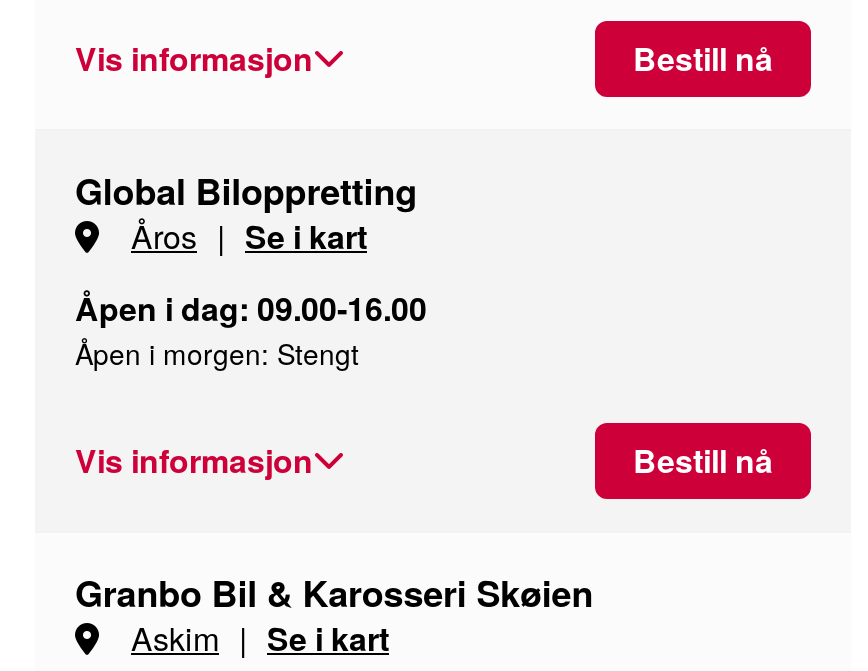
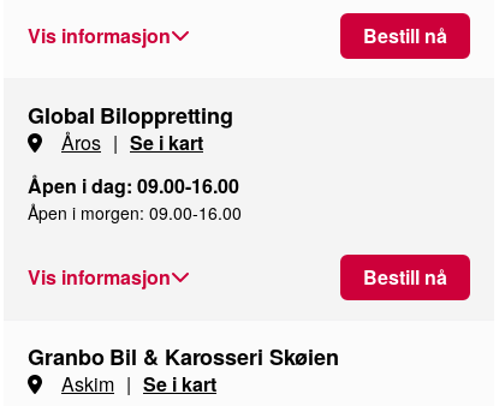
[75,333,359,373] Åpen i morgen: Stengt -> [28,201,242,225] Åpen i morgen: 09.00-16.00

